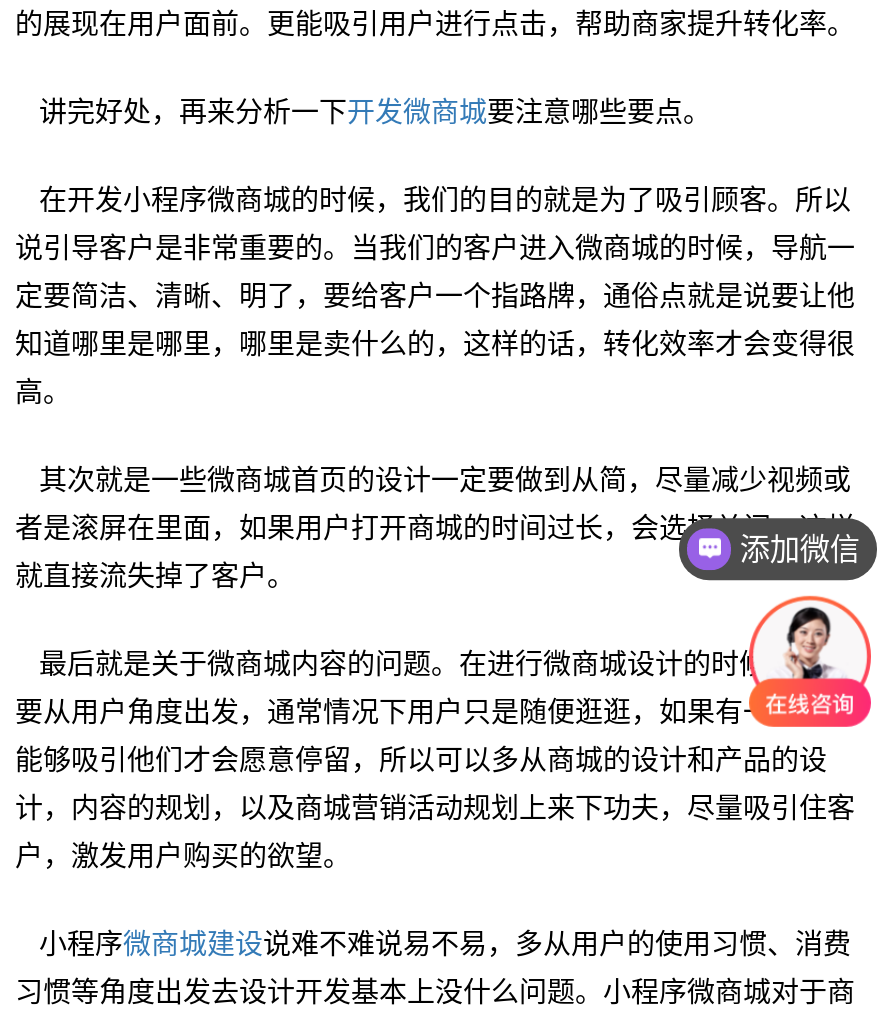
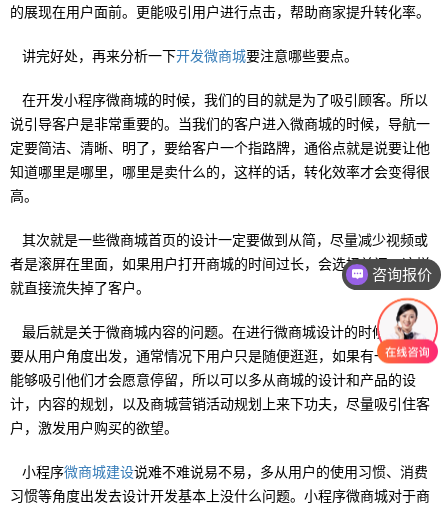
[740,531,860,565] 添加微信 -> [372,266,432,283] 咨询报价

